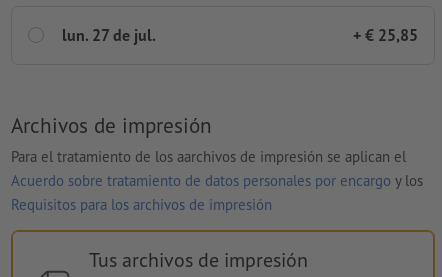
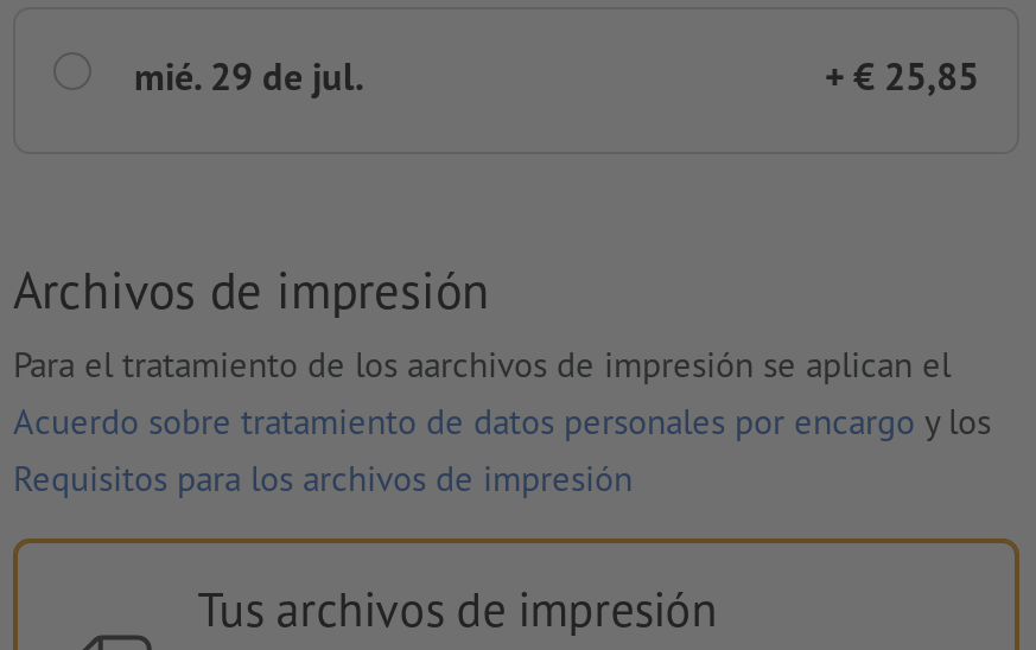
[62,25,156,45] lun. 27 de jul. -> [134,52,364,99] mié. 29 de jul.

